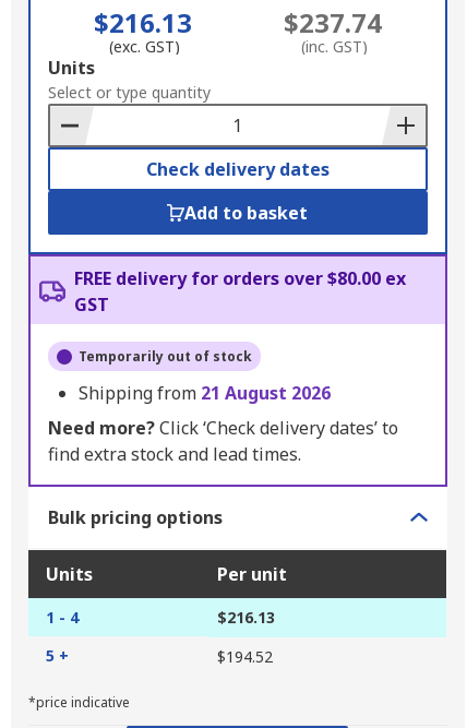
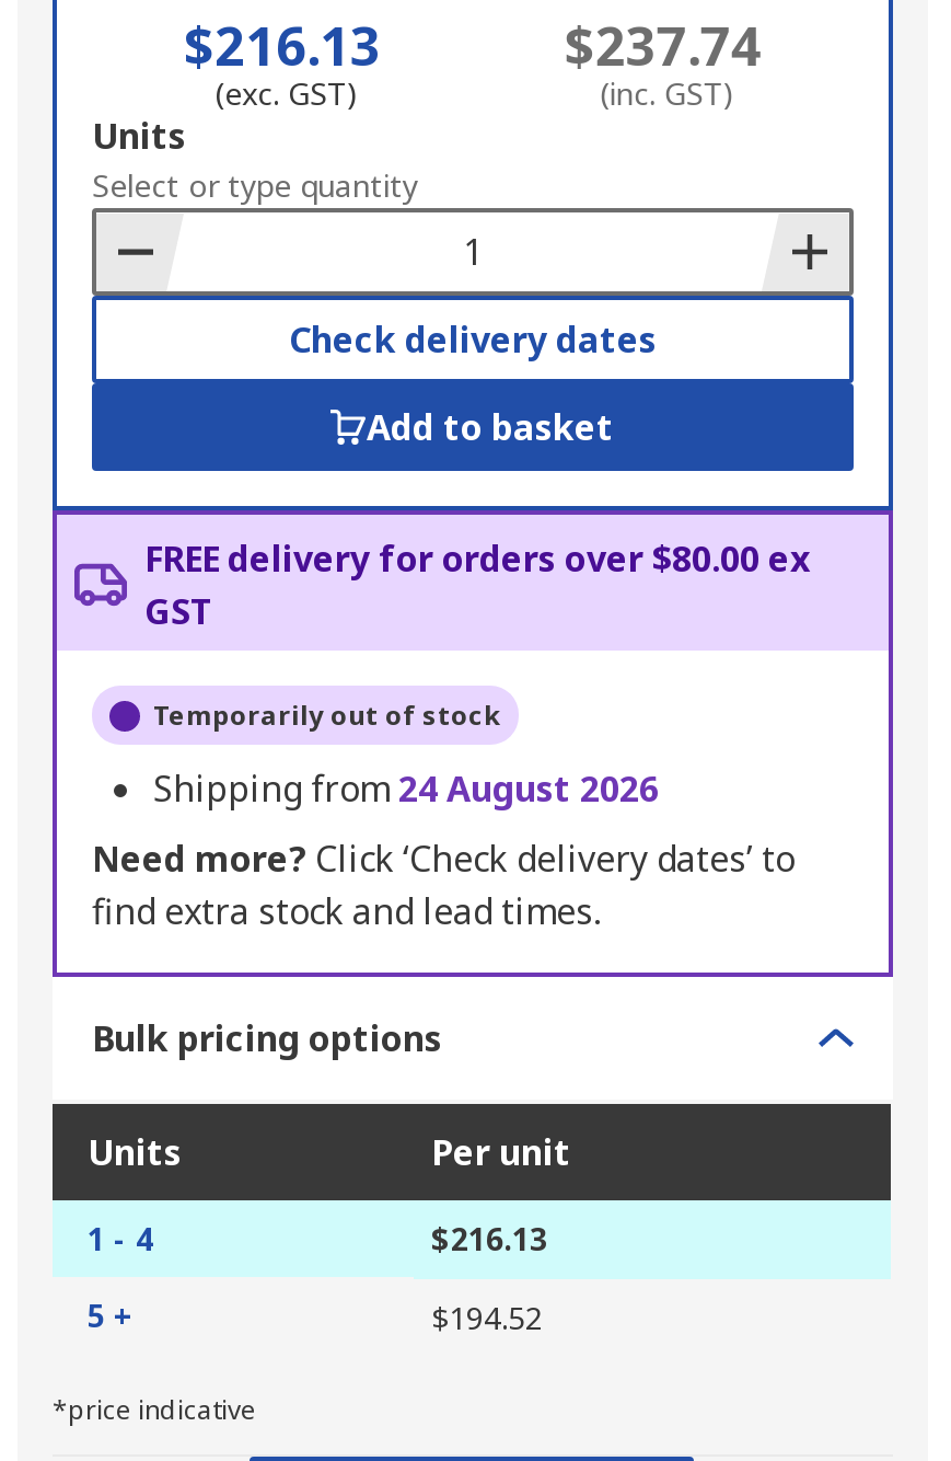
[79,381,331,405] Shipping from 21 August 2026 -> [153,766,659,814] Shipping from 24 August 2026

